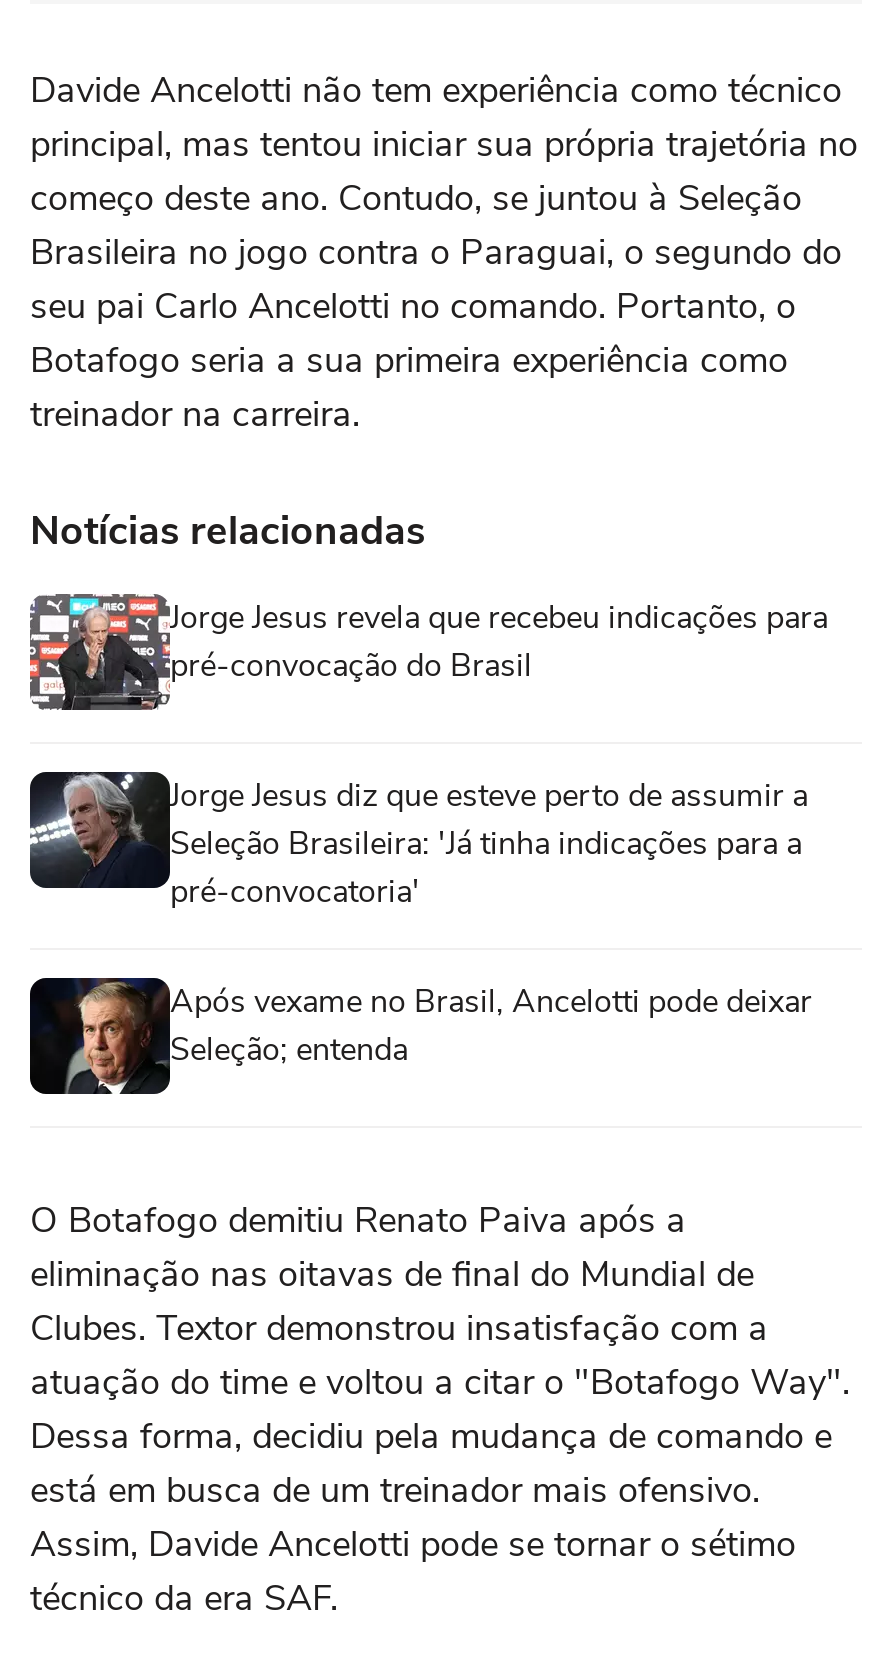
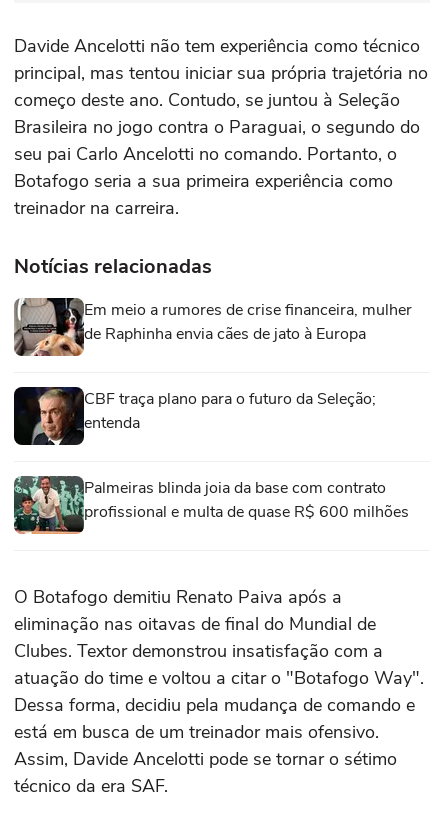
[30,592,828,712] [image] | Jorge Jesus revela que recebeu indicações para | pré-convocação do Brasil -> [14,297,412,357] [image] | Em meio a rumores de crise financeira, mulher | de Raphinha envia cães de jato à Europa
[28,772,808,914] [image] | Jorge Jesus diz que esteve perto de assumir a | Seleção Brasileira: 'Já tinha indicações para a | pré-convocatoria' -> [14,387,376,446] [image] | CBF traça plano para o futuro da Seleção; | entenda
[30,978,812,1096] [image] | Após vexame no Brasil, Ancelotti pode deixar | Seleção; entenda -> [13,475,409,535] [image] | Palmeiras blinda joia da base com contrato | profissional e multa de quase R$ 600 milhões

